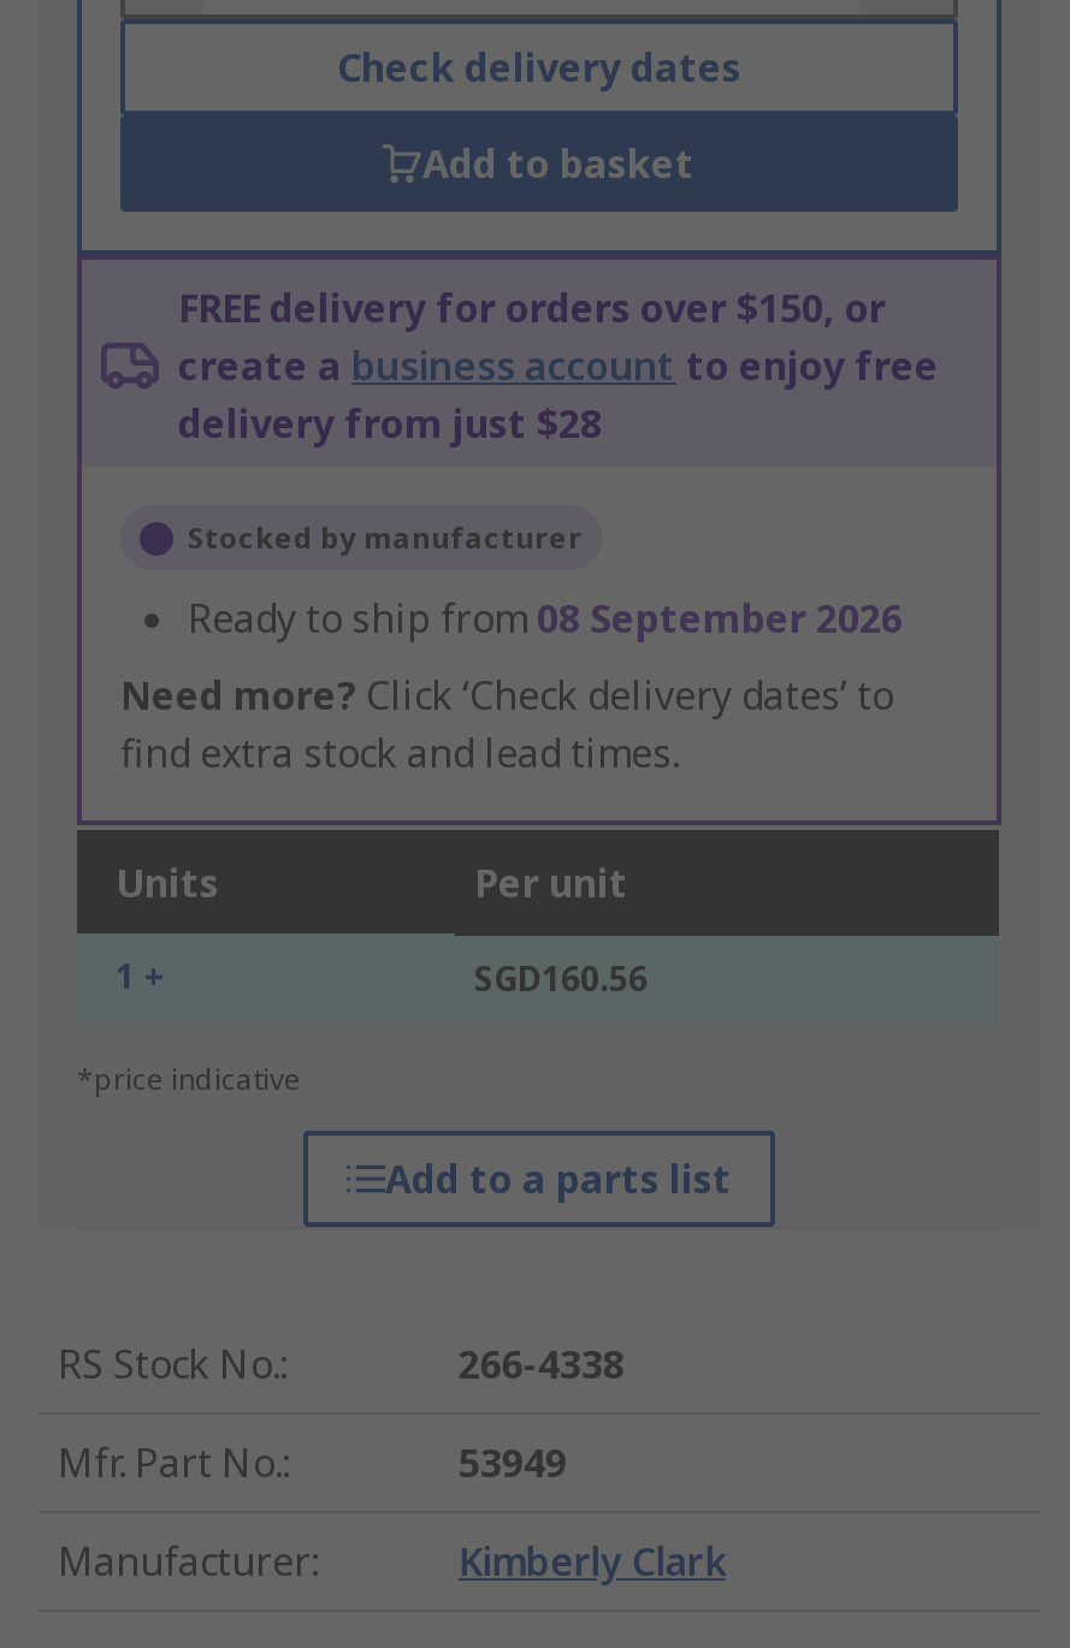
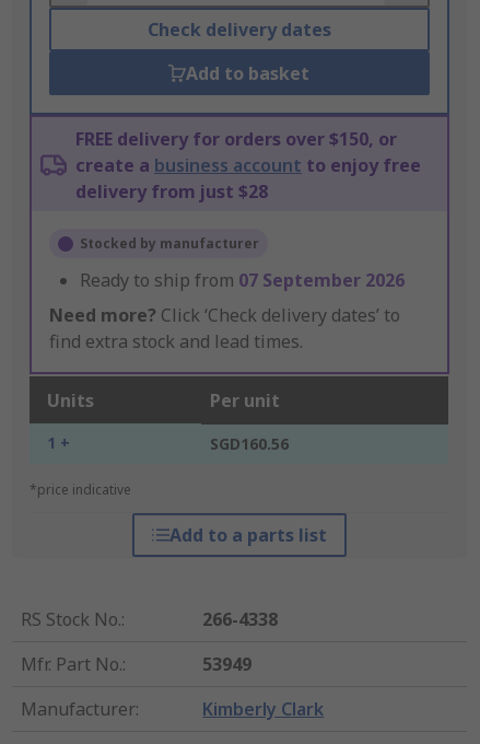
[188,593,903,646] Ready to ship from 08 September 2026 -> [80,269,405,293] Ready to ship from 07 September 2026

